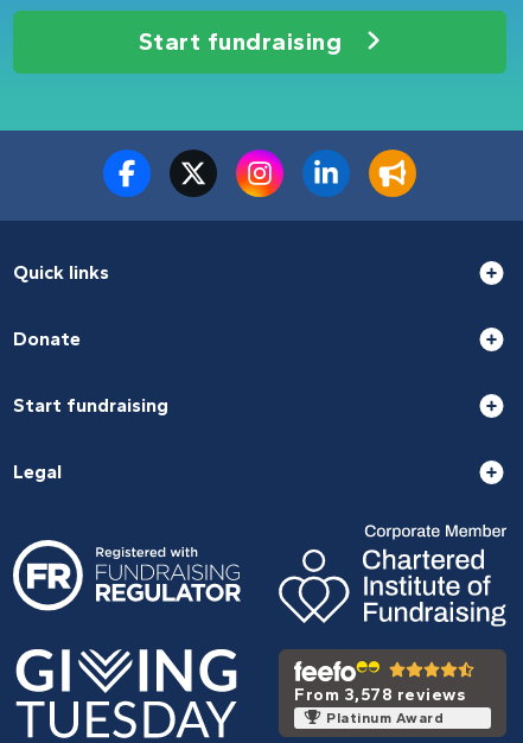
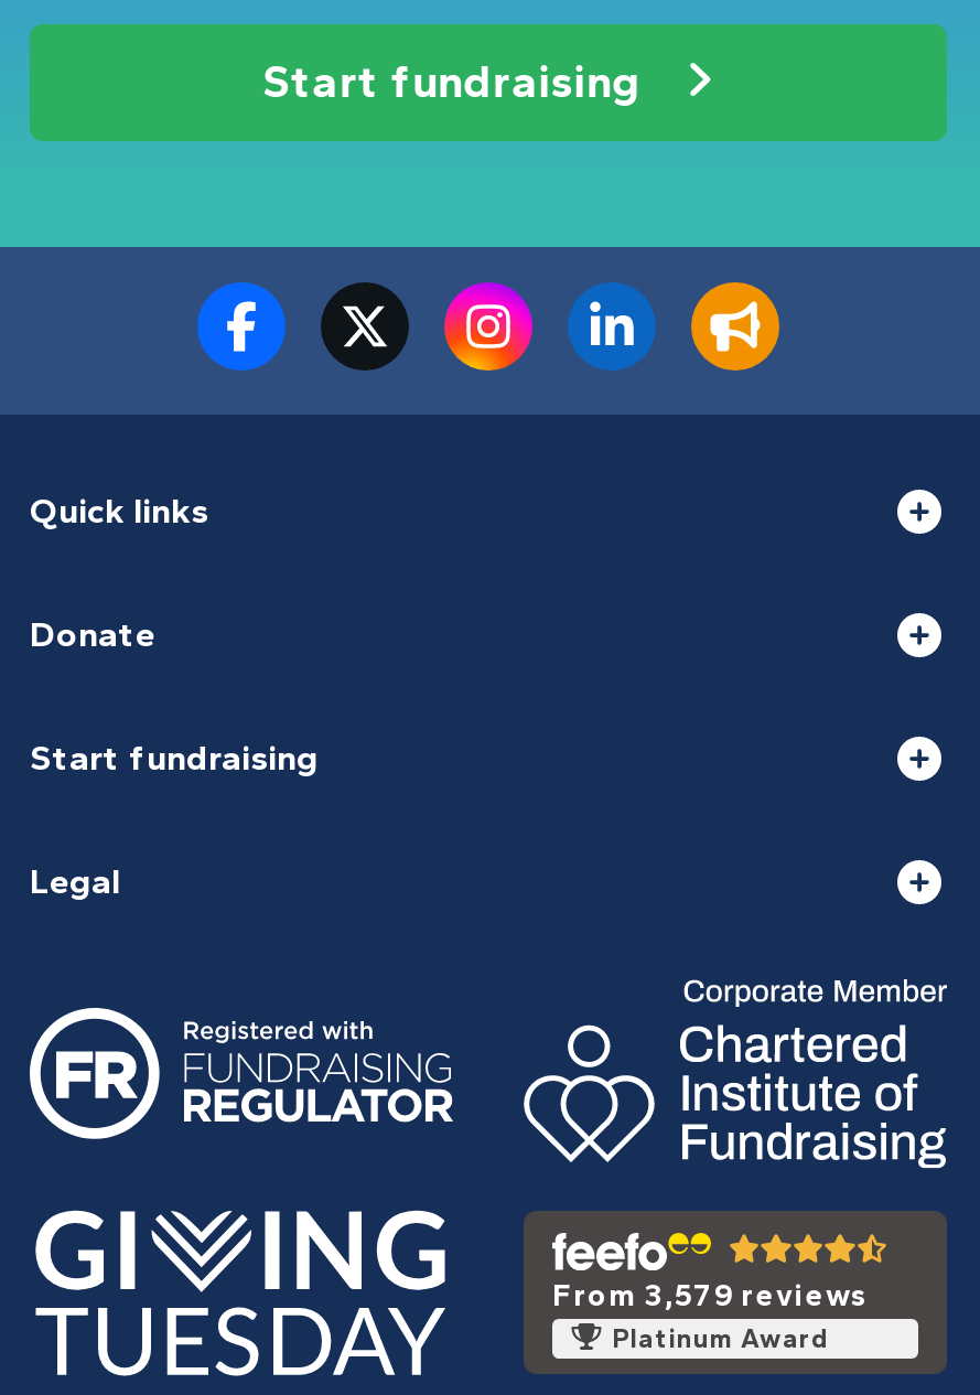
[294,685,465,705] From 3,578 reviews -> [552,1277,868,1314] From 3,579 reviews

